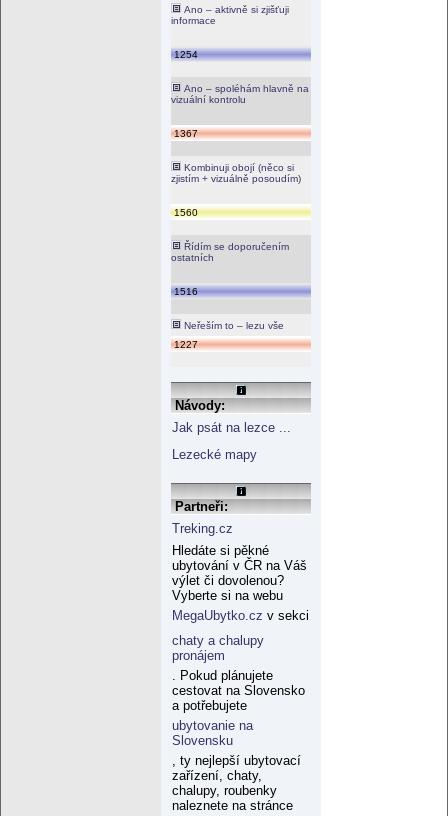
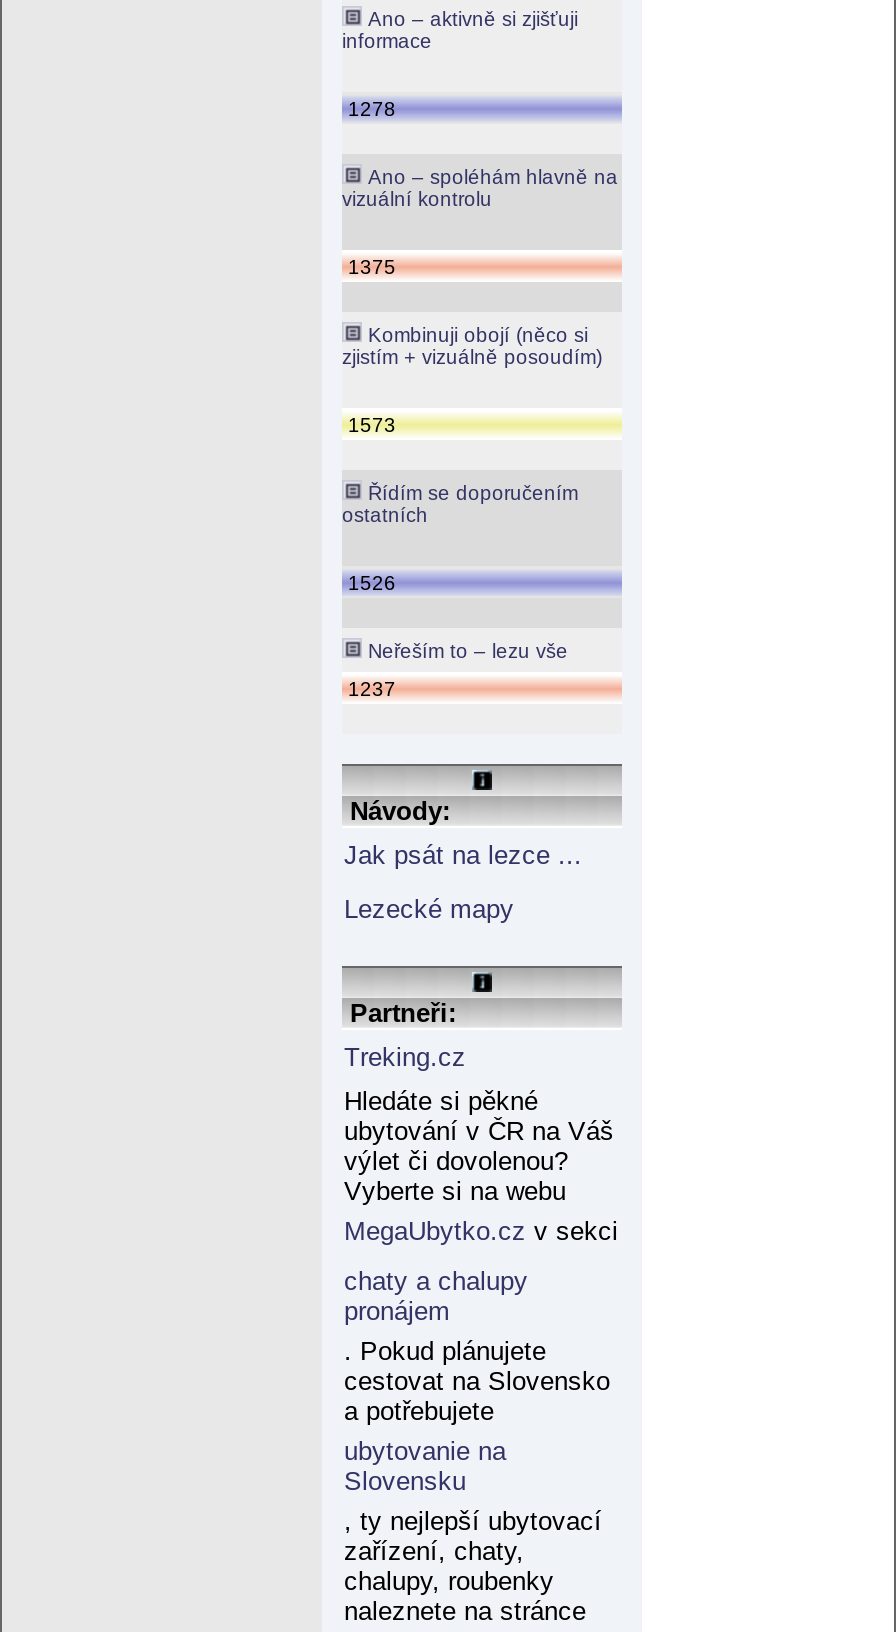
[171,49,198,60] 1254 -> [342,98,396,120] 1278
[171,128,198,139] 1367 -> [342,256,396,278] 1375
[171,207,198,218] 1560 -> [342,414,396,436] 1573
[171,286,198,297] 1516 -> [342,572,396,594] 1526
[171,339,198,350] 1227 -> [342,678,396,700] 1237

